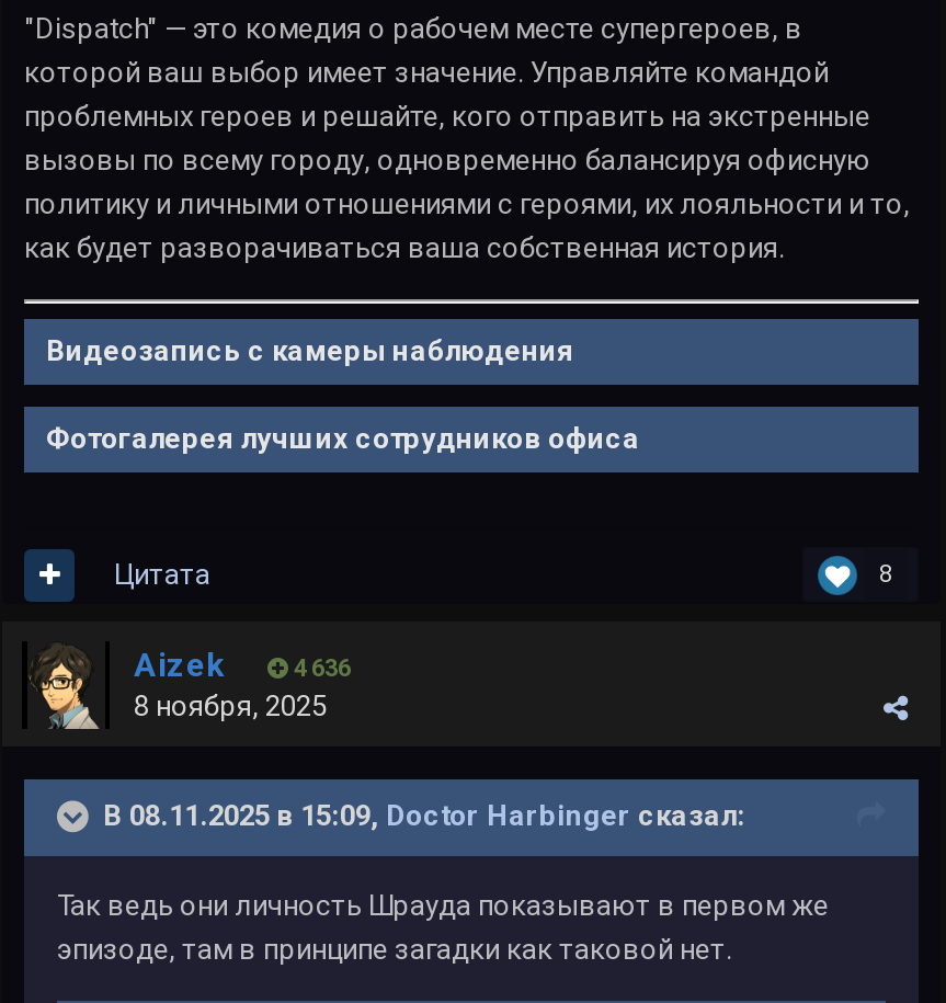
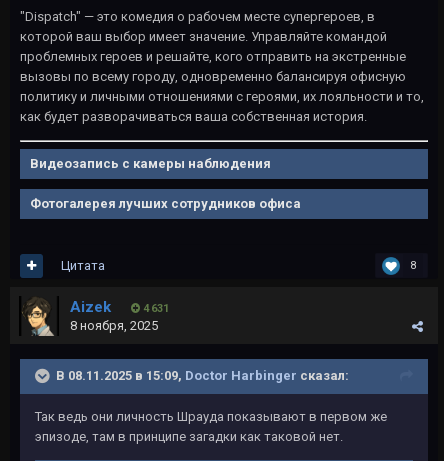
[287,654,351,683] 4 636 -> [140,302,169,315] 4 631

